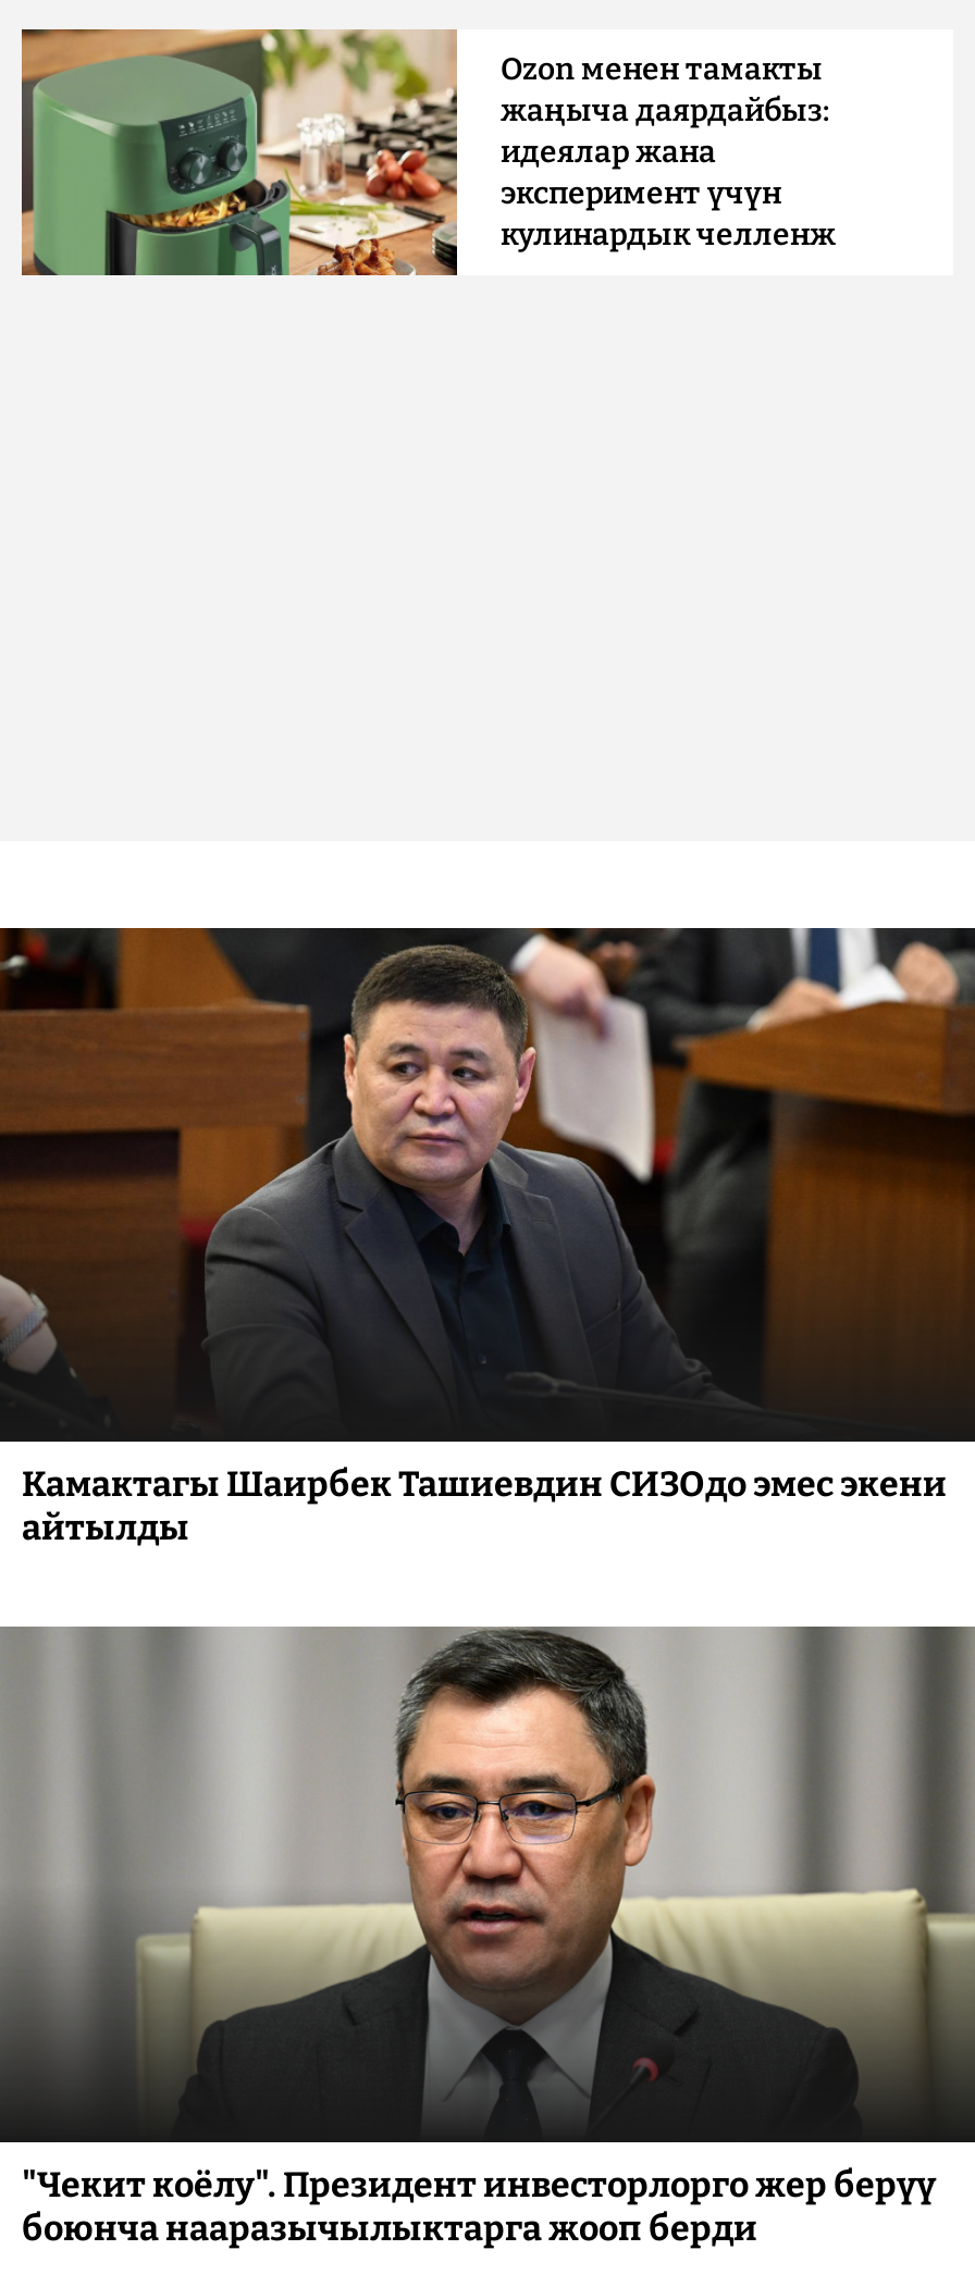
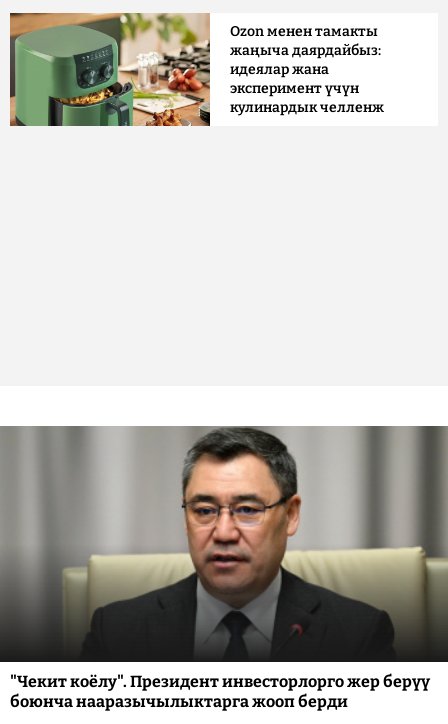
[7,926,968,1549] [image] | Камактагы Шаирбек Ташиевдин СИЗОдо эмес экени | айтылды -> none

